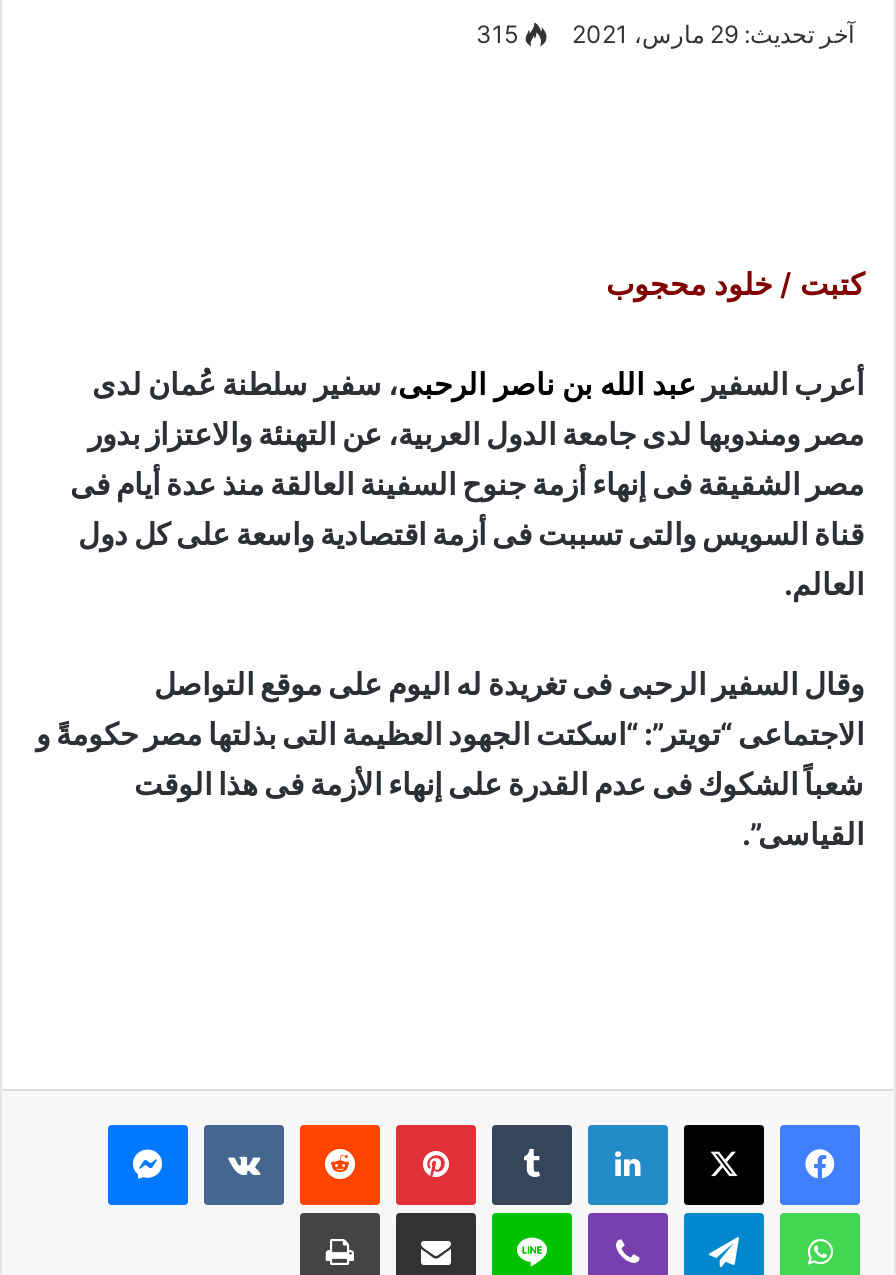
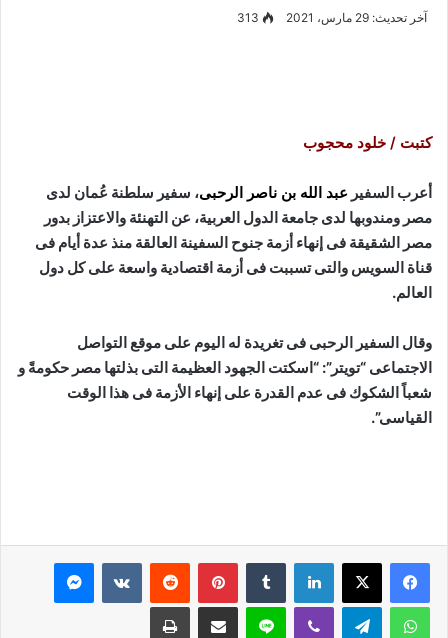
[476,19,518,49] 315 -> [237,10,259,25] 313

